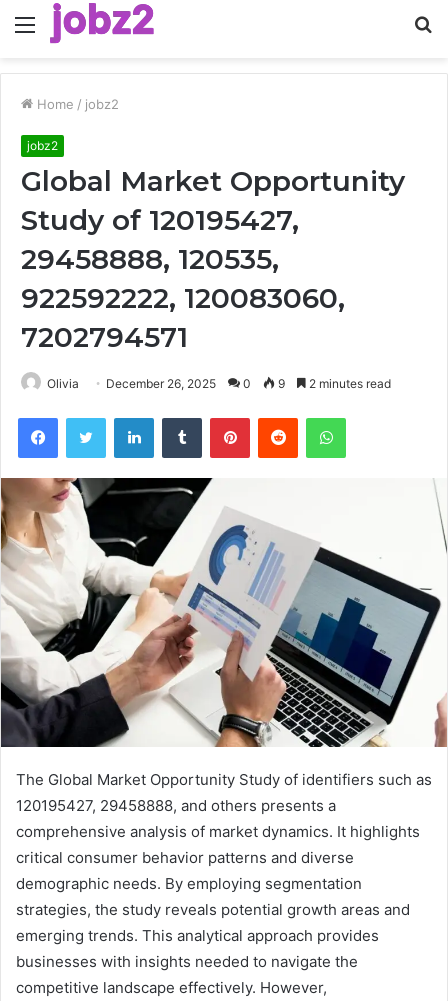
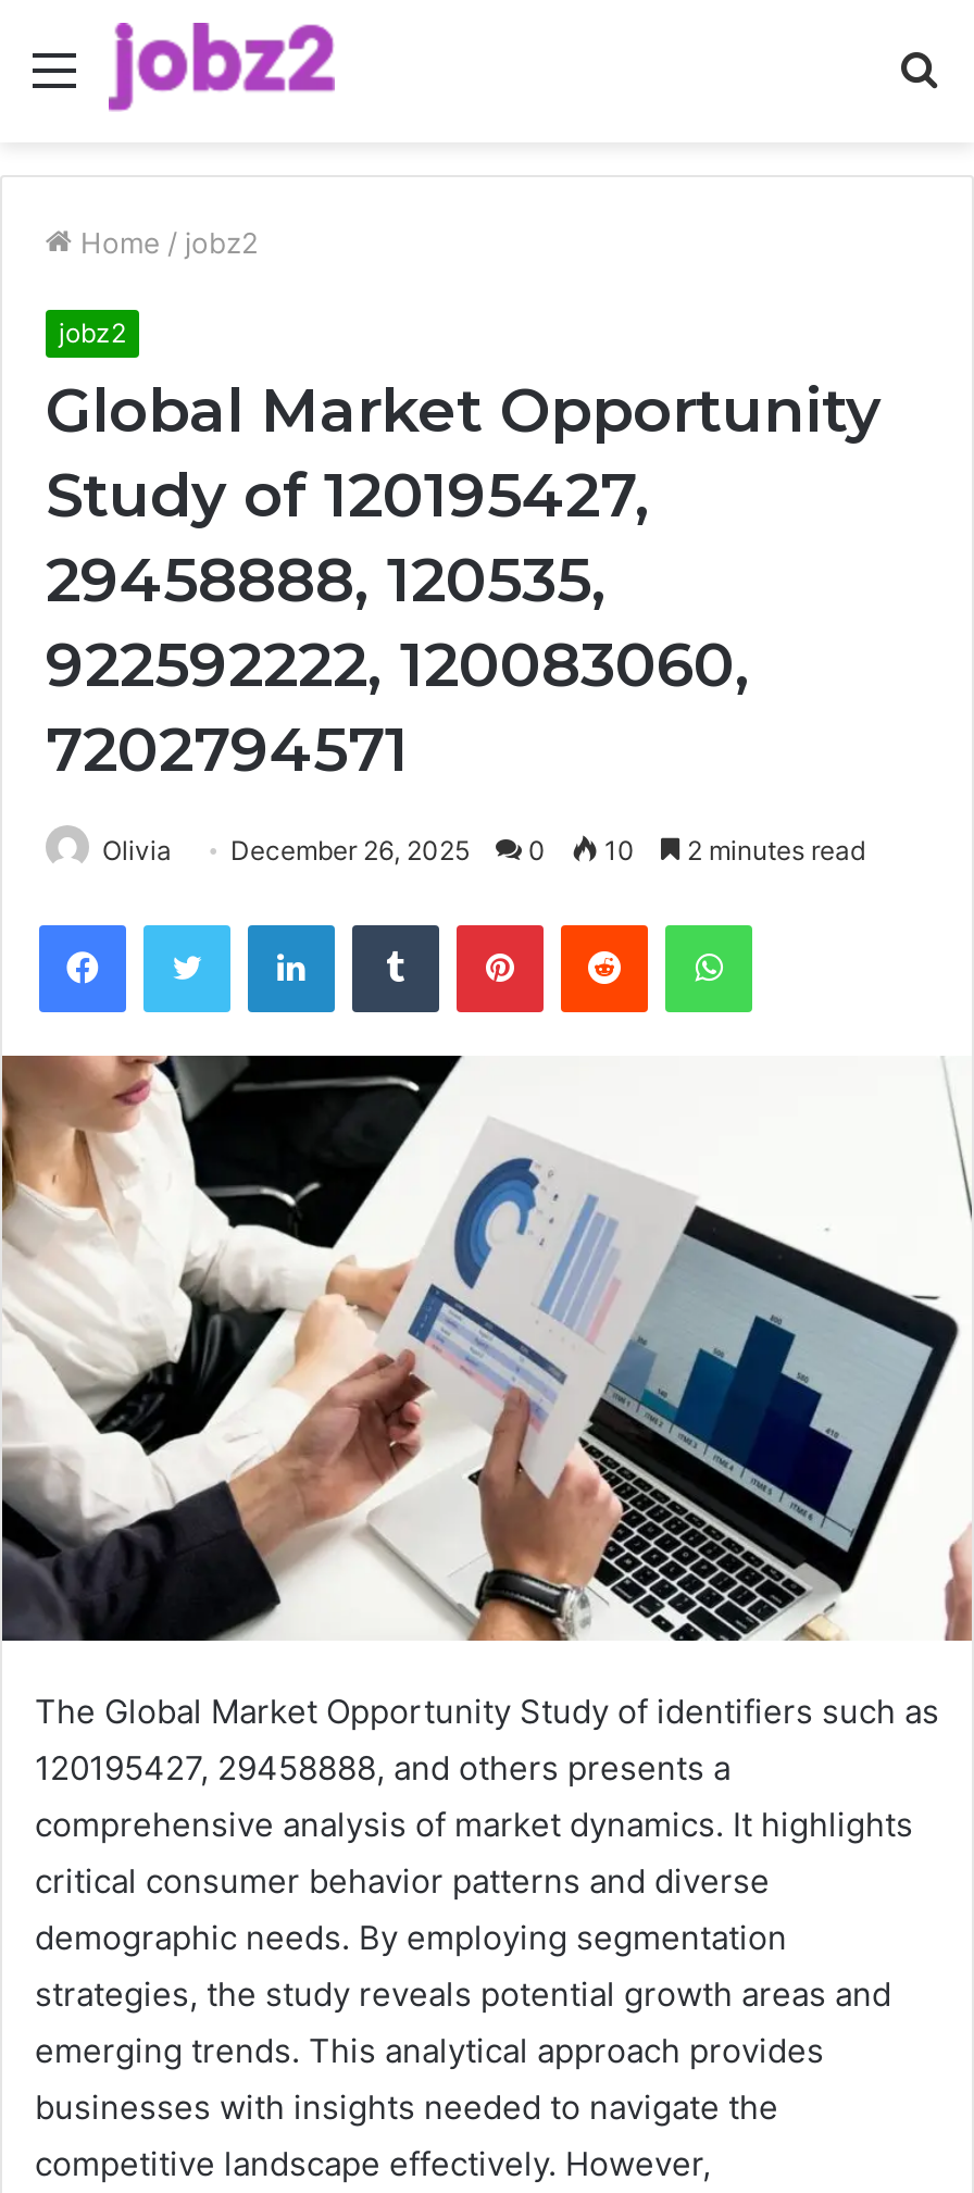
[47,376,391,391] Olivia December 26, 2025 0 9 2 minutes read -> [102,834,865,867] Olivia December 26, 2025 0 10 2 minutes read

